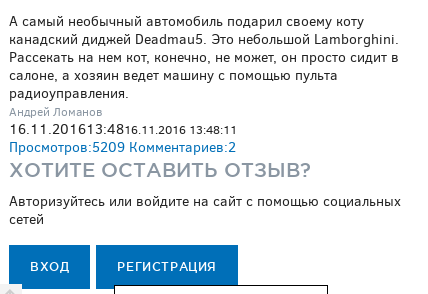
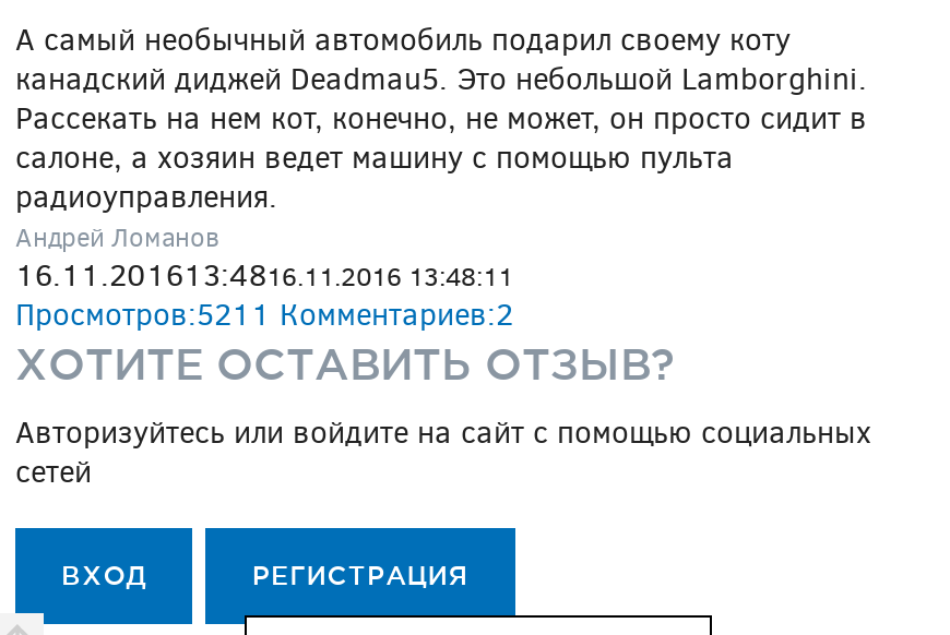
[9,138,236,157] Просмотров:5209 Комментариев:2 -> [15,295,513,336] Просмотров:5211 Комментариев:2

